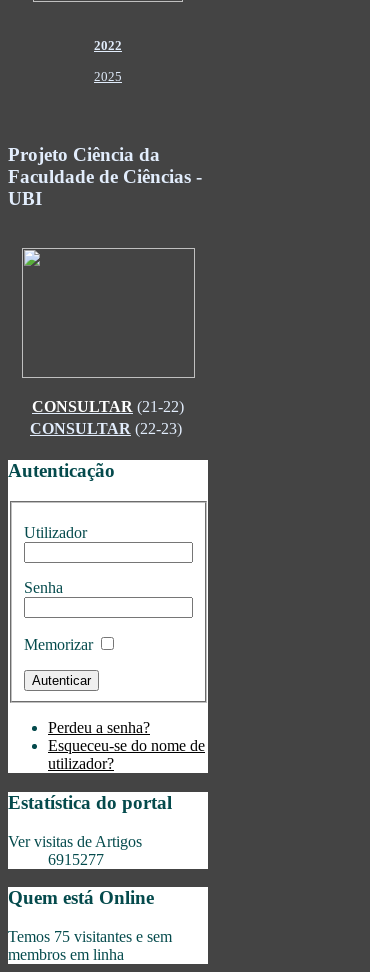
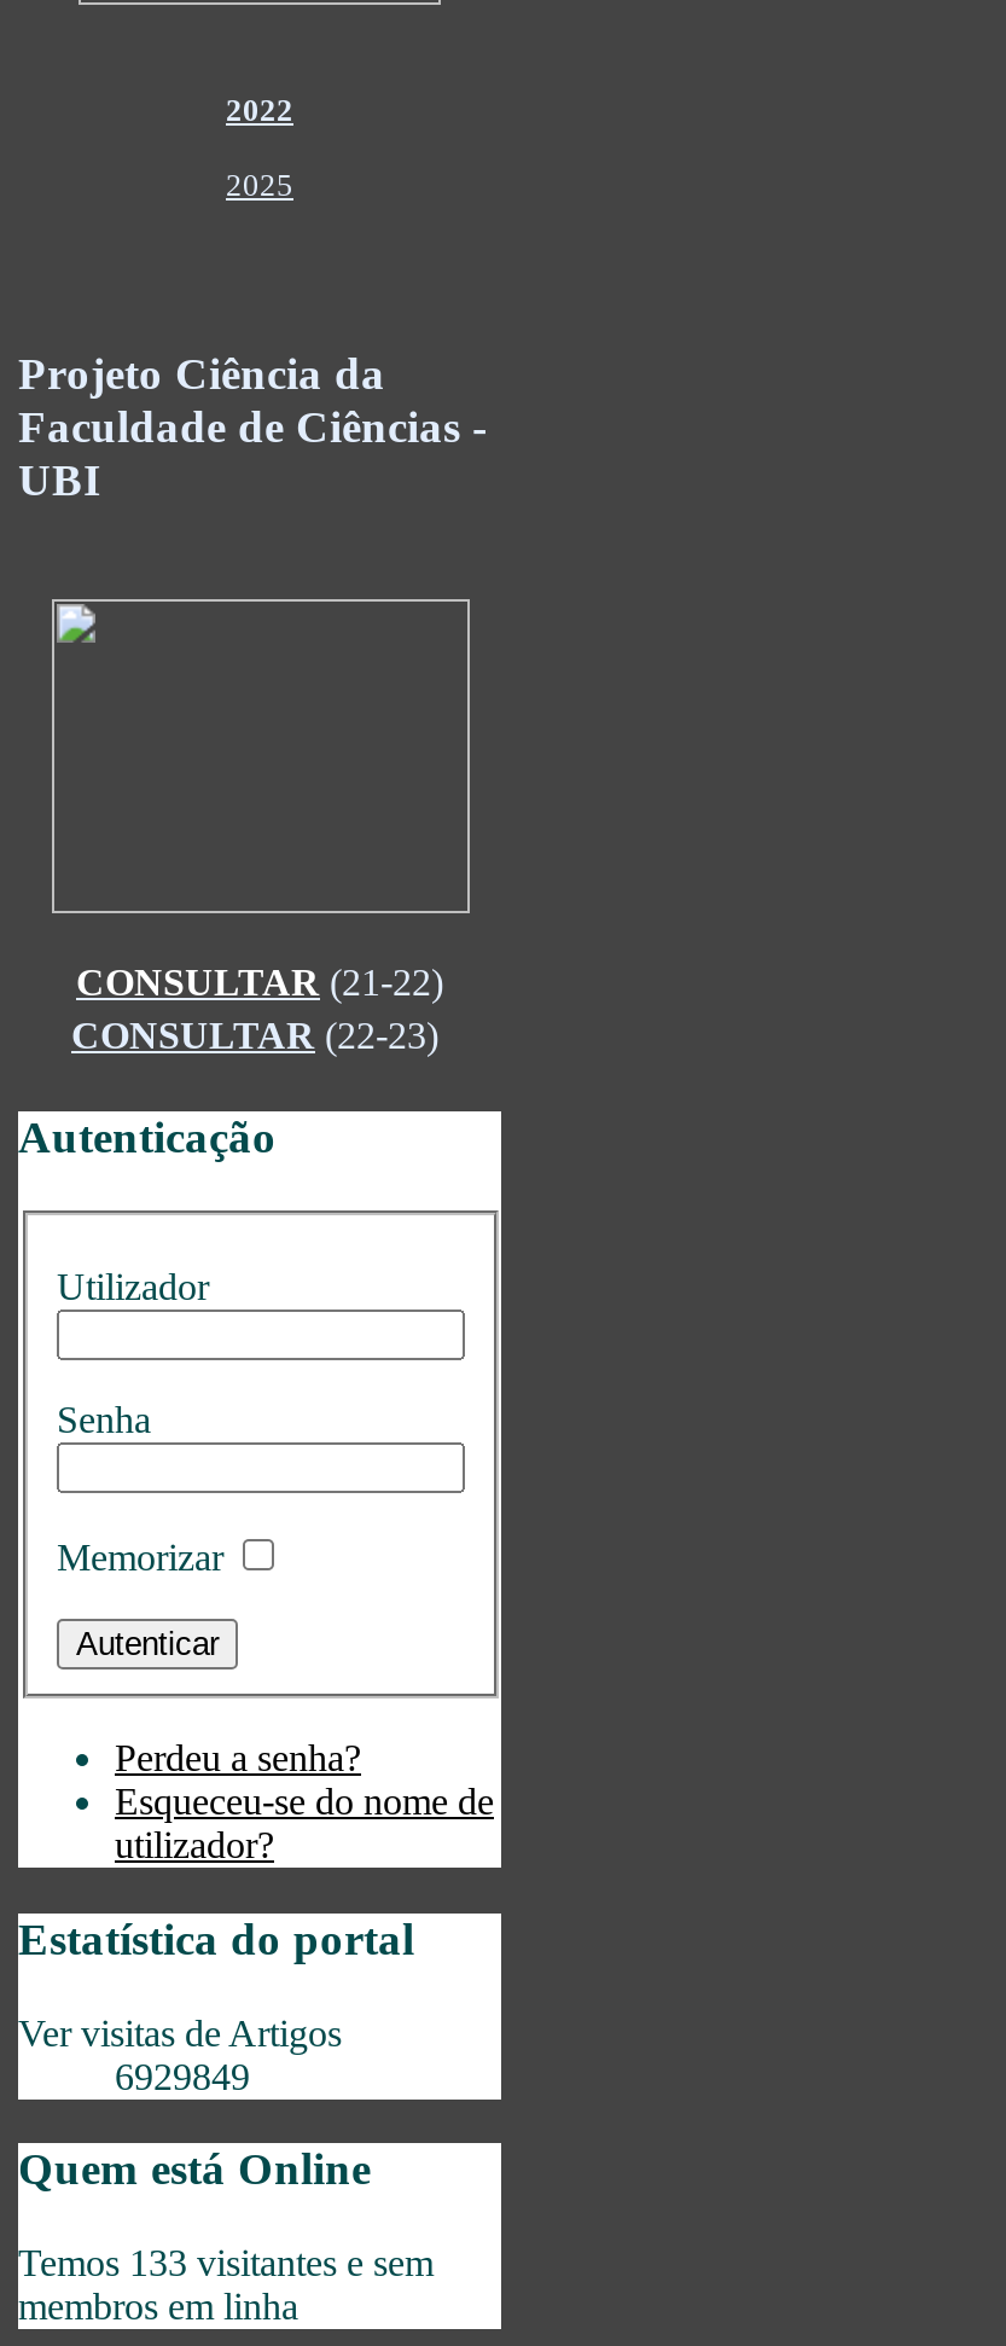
[48,850,104,867] 6915277 -> [115,2055,250,2096] 6929849
[8,928,172,945] Temos 75 visitantes e sem -> [18,2242,434,2283] Temos 133 visitantes e sem

